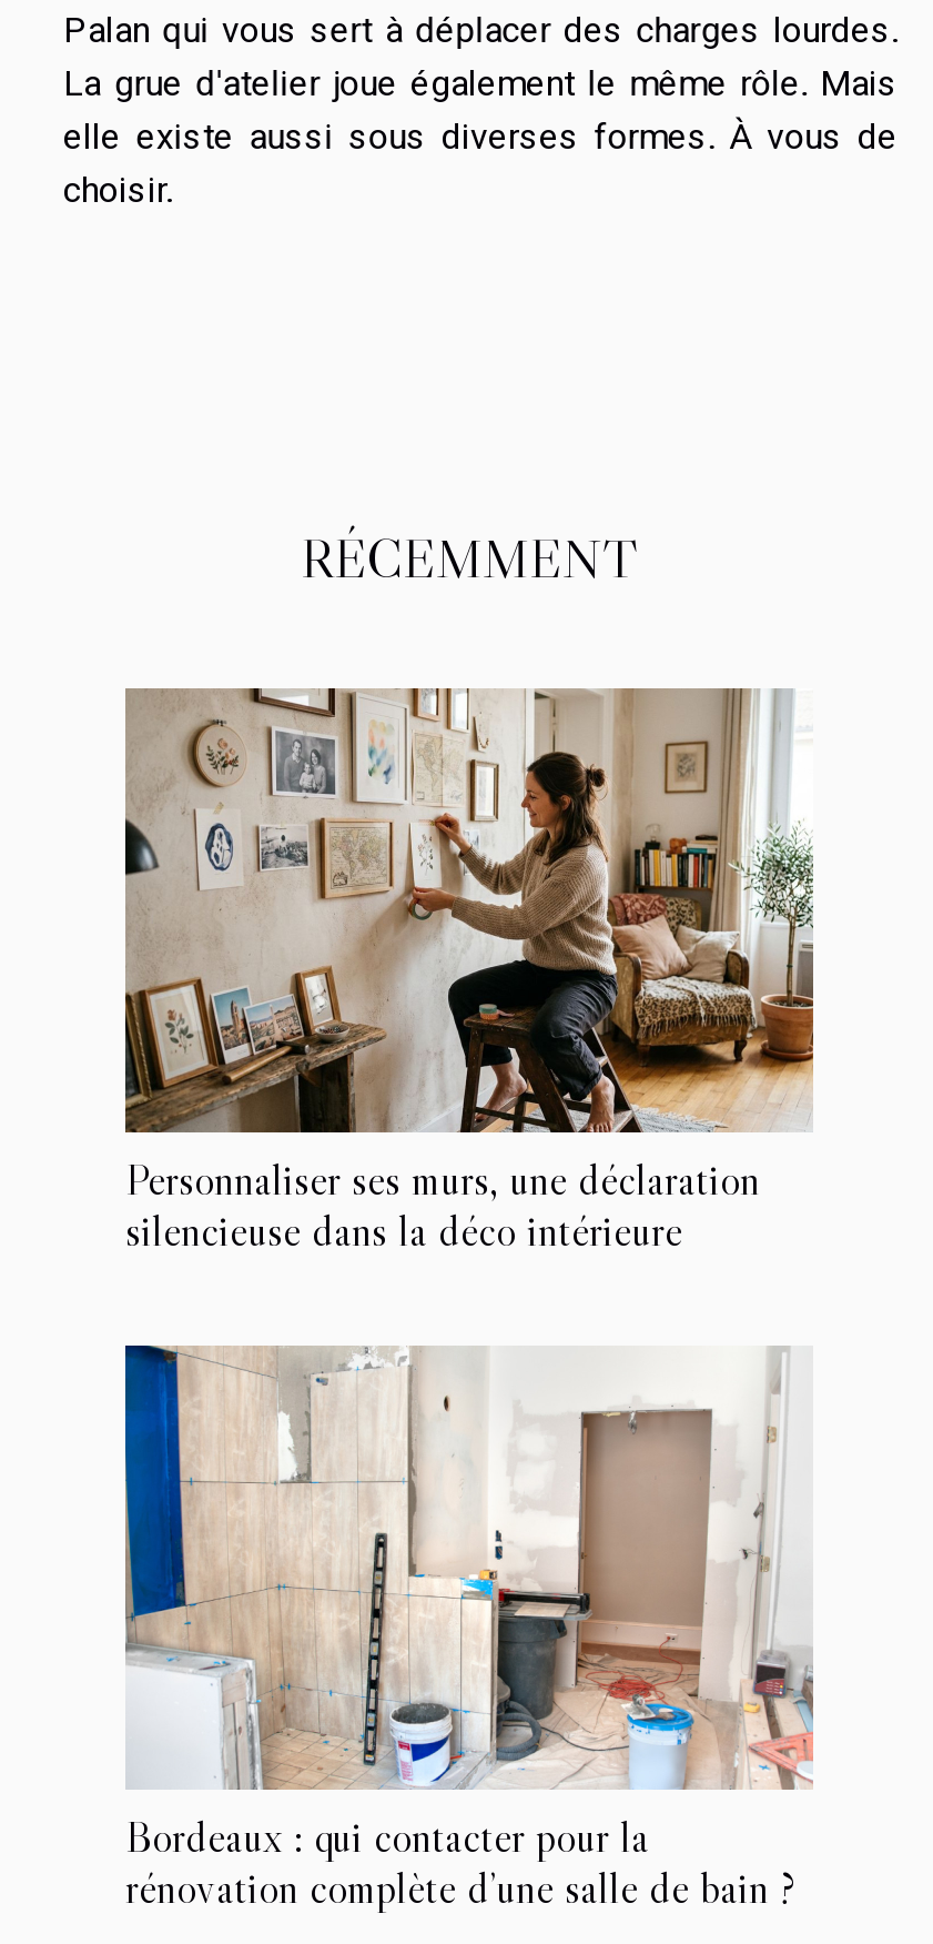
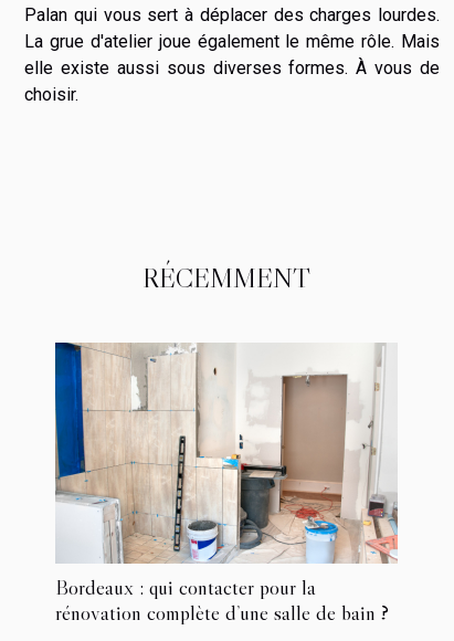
[123,686,815,1257] [image] | Personnaliser ses murs, une déclaration | silencieuse dans la déco intérieure -> none

